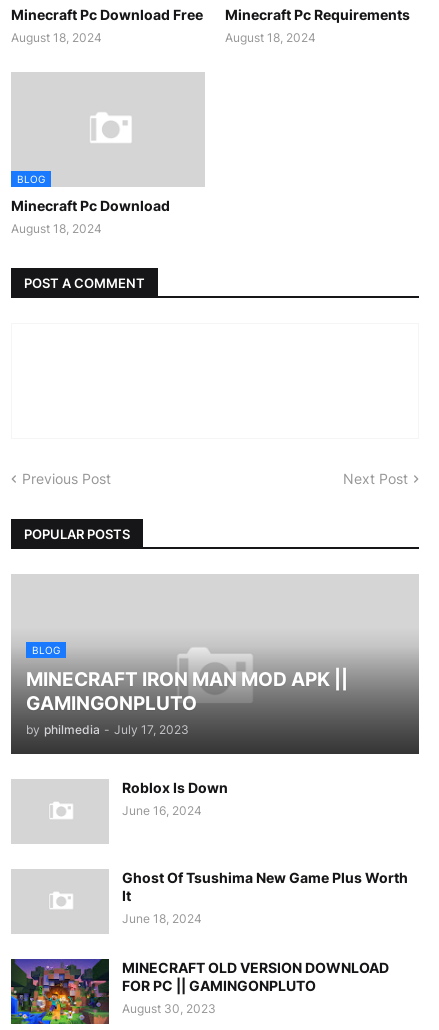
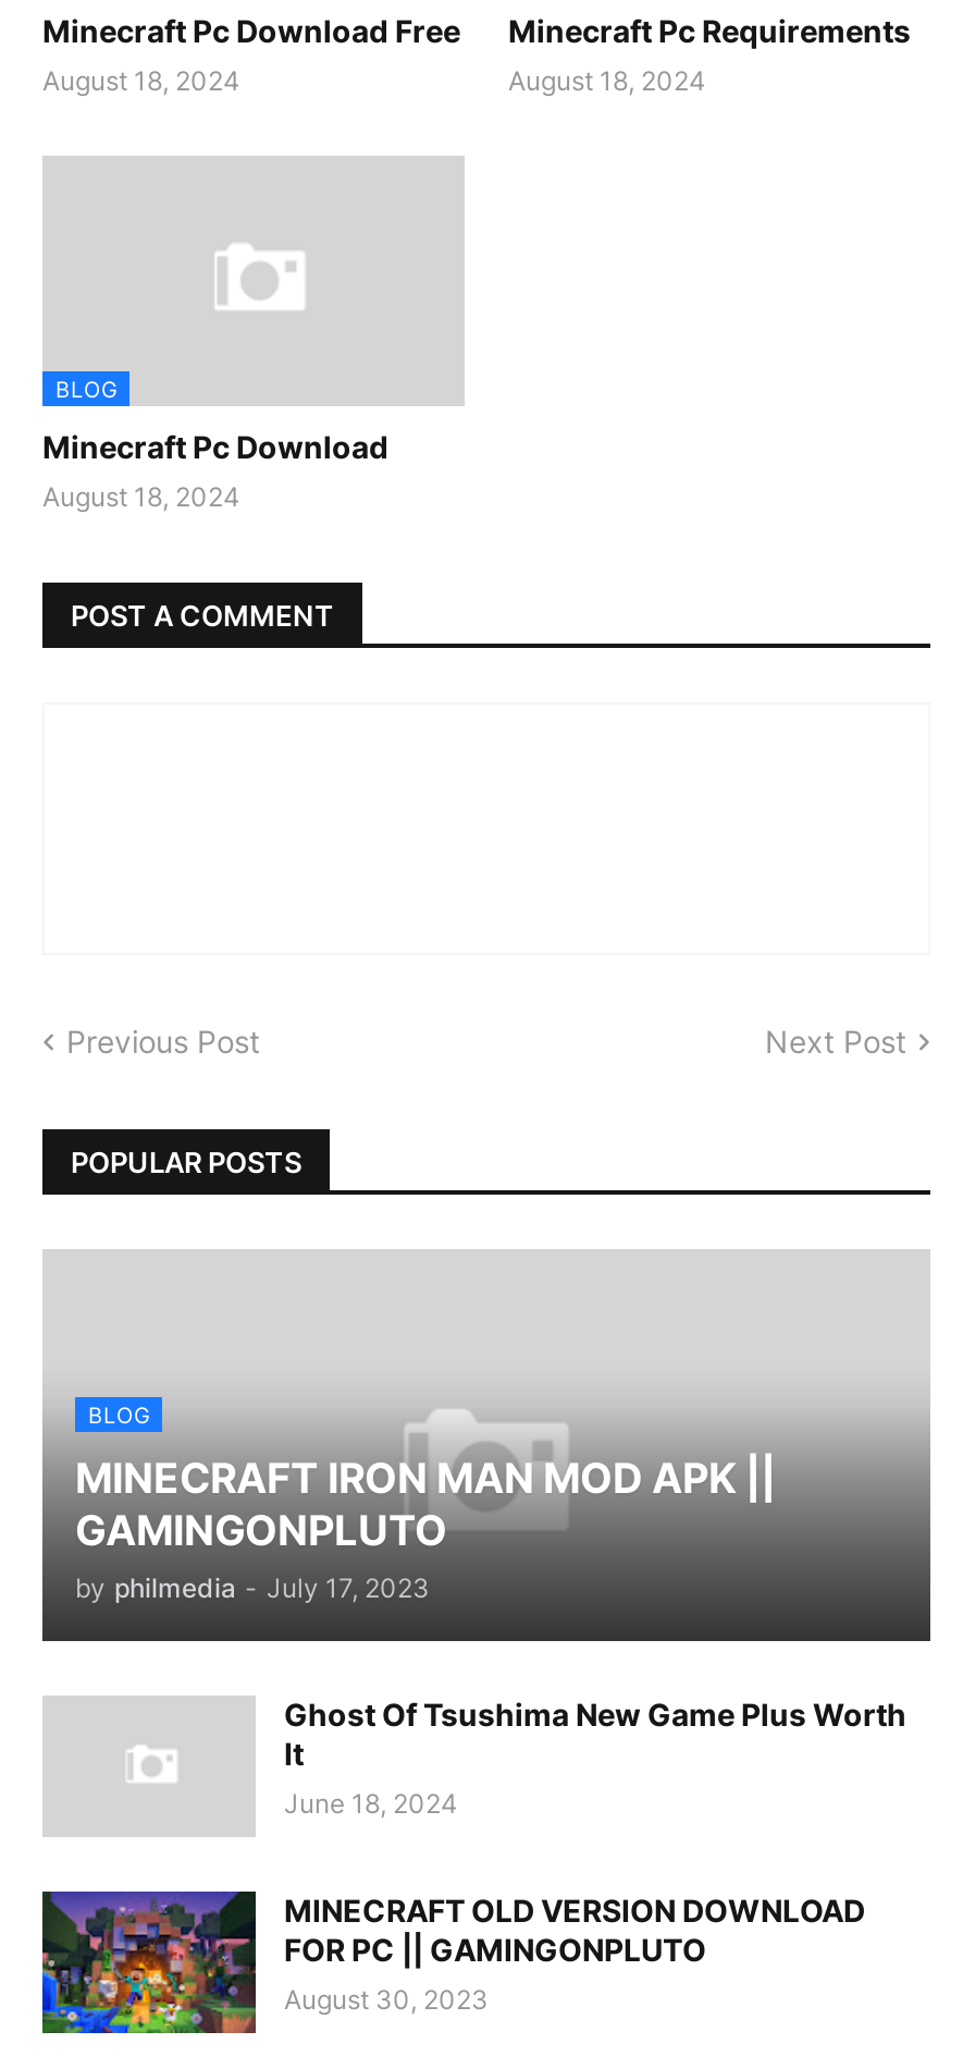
[122,779,228,818] Roblox Is Down | June 16, 2024 -> none

